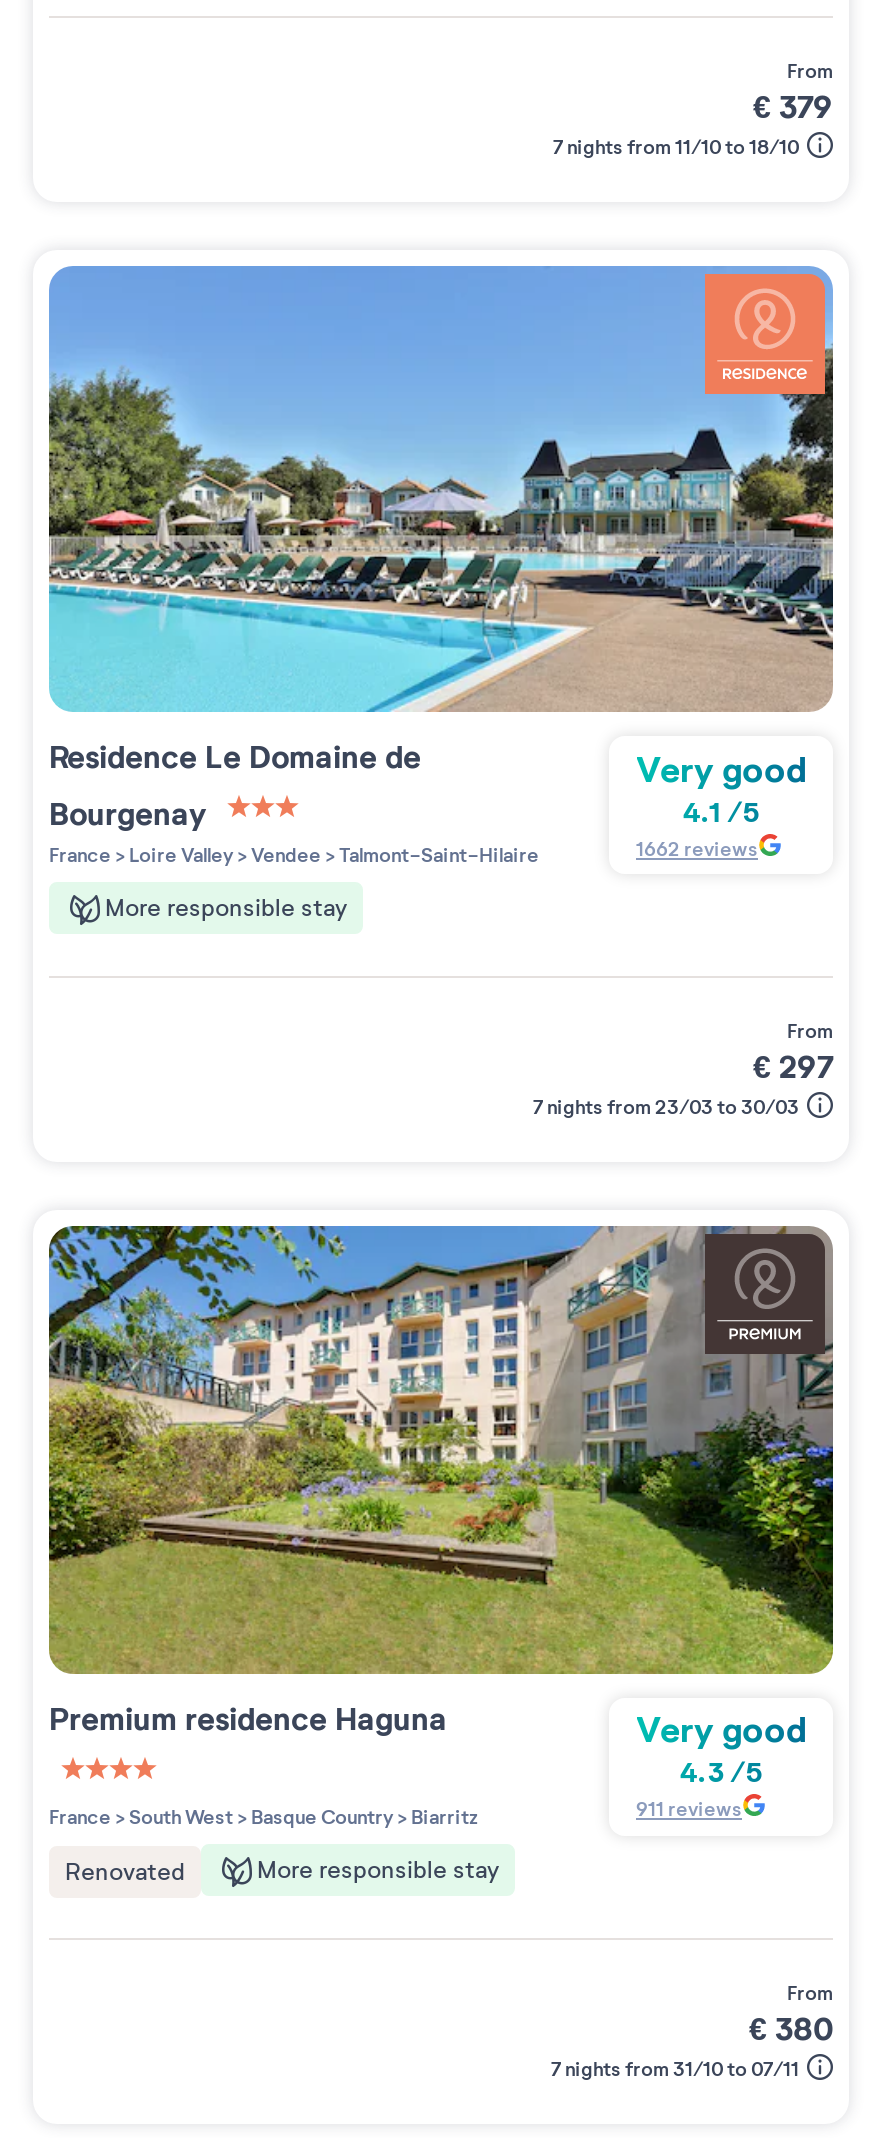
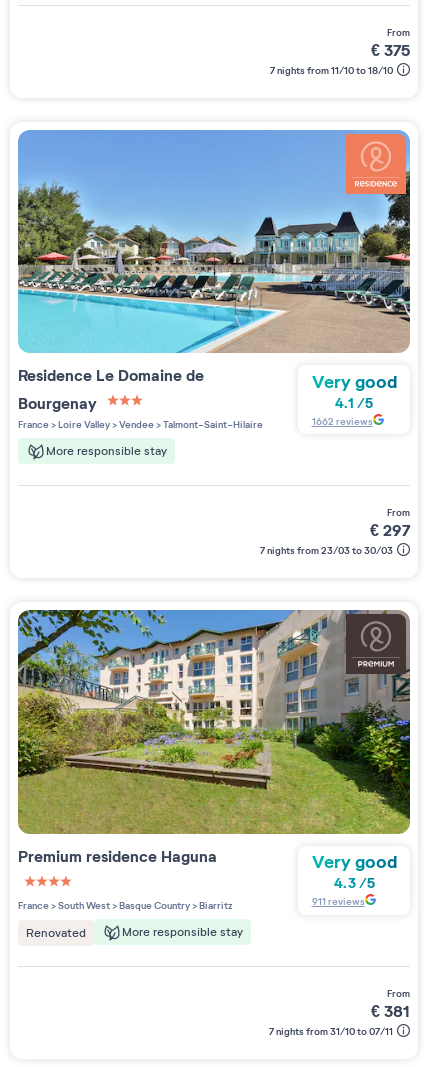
[753,85,833,127] €379 -> [371,39,410,60] €375
[749,2008,833,2050] €380 -> [371,1001,410,1022] €381

